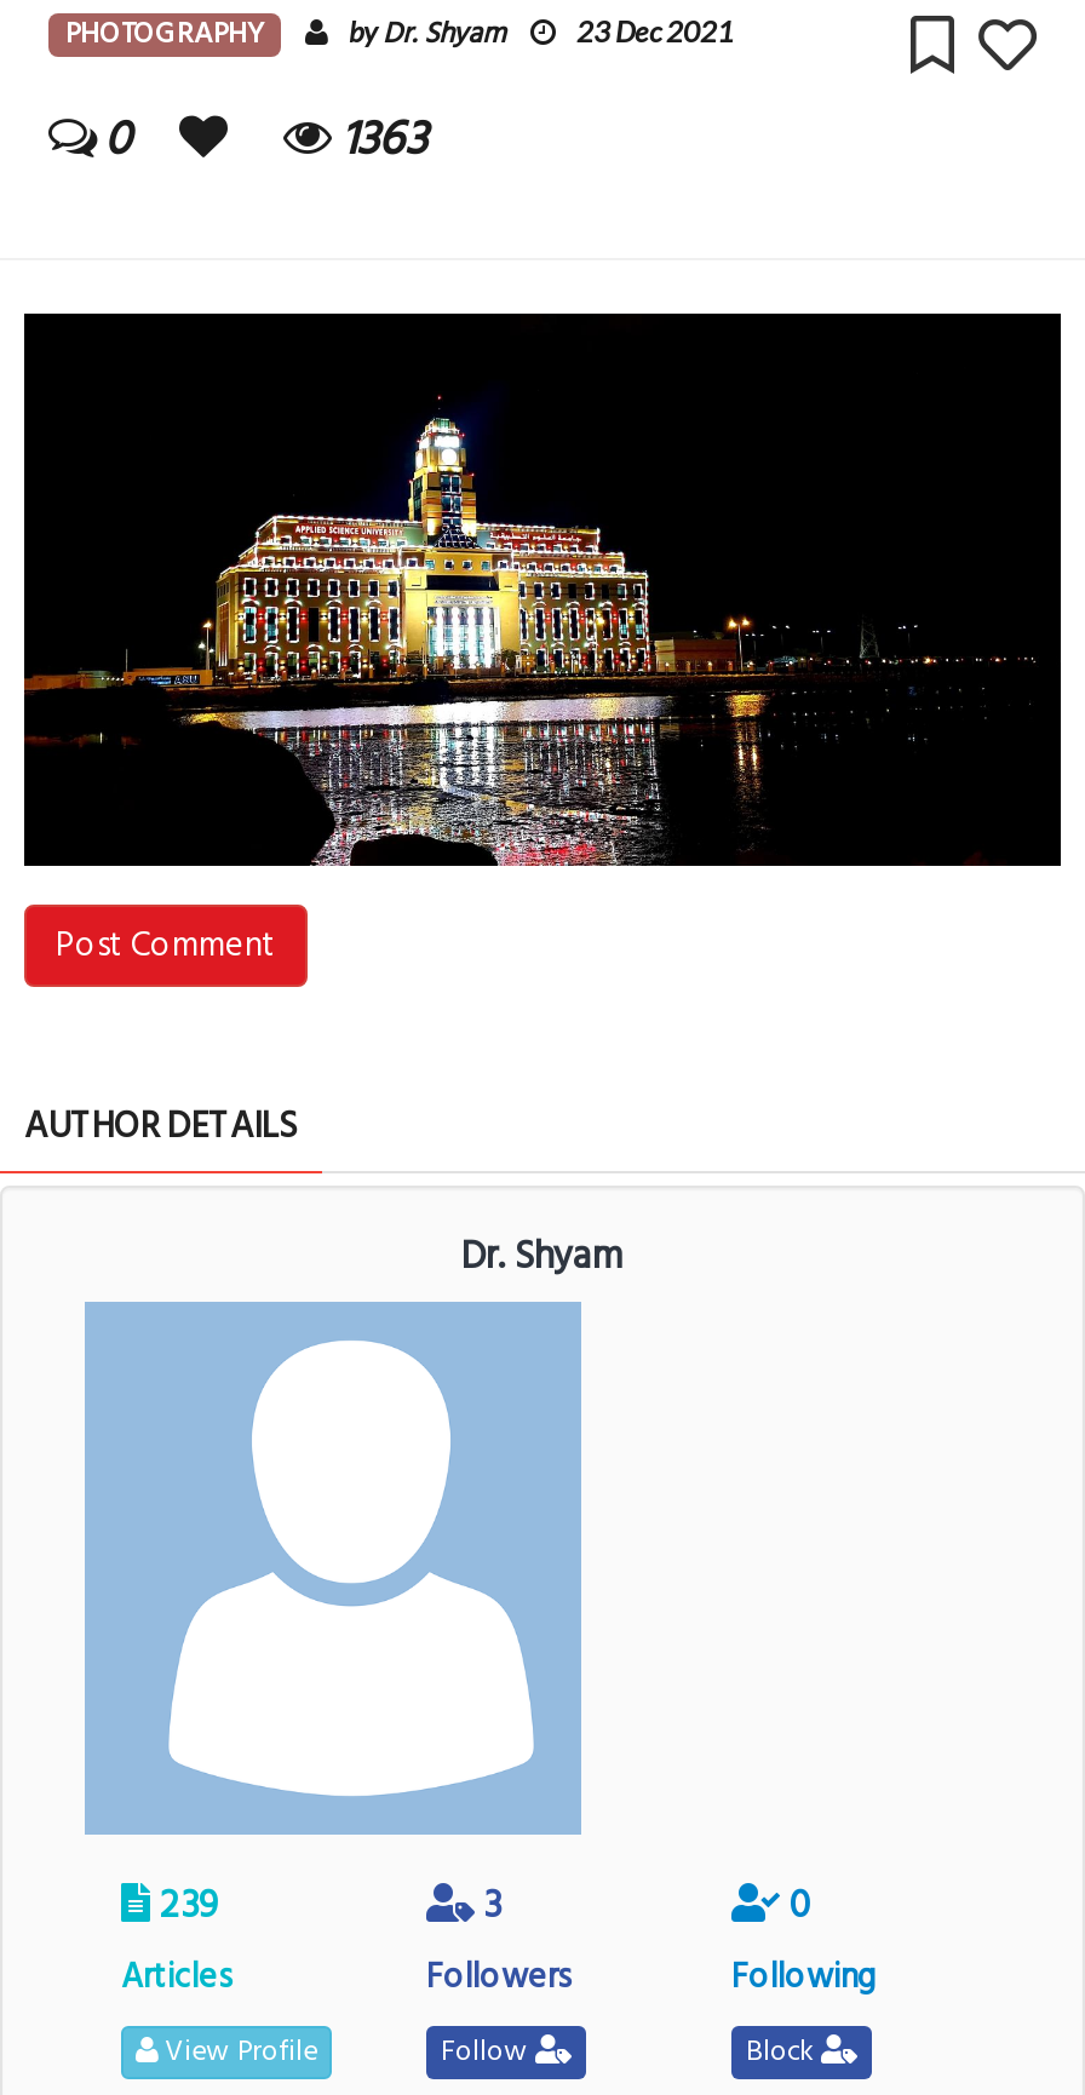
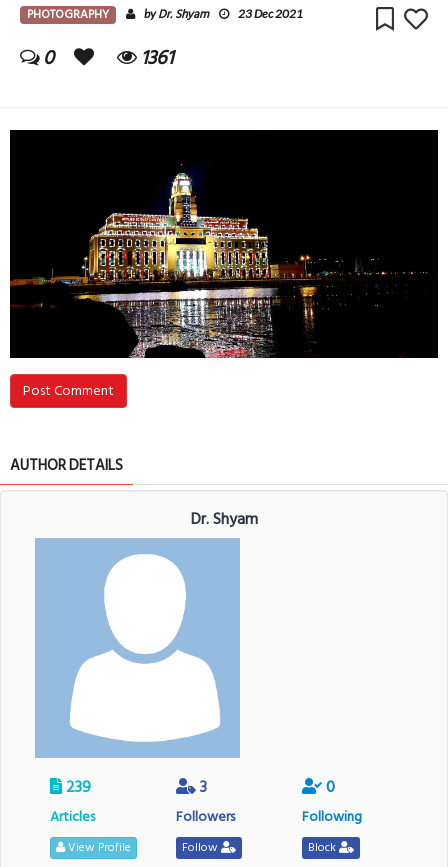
[341,101,426,178] 1363 -> [141,42,173,74] 1361

